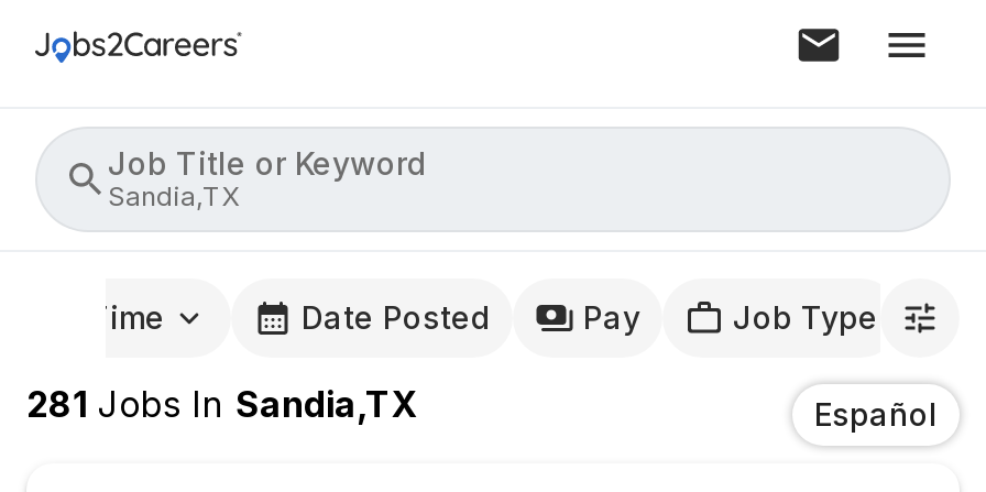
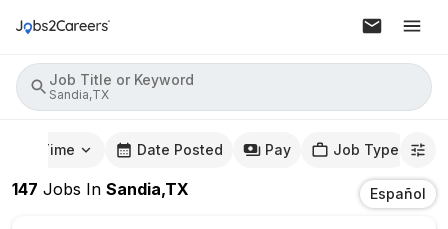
[26,382,418,426] 281 Jobs In Sandia,TX -> [12,179,189,199] 147 Jobs In Sandia,TX

